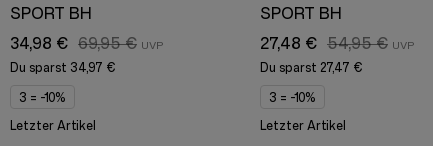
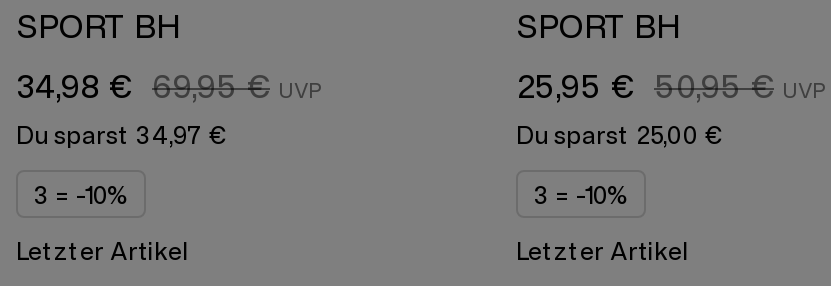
[260,35,388,52] 27,48 € 54,95 € -> [516,69,774,103] 25,95 € 50,95 €
[260,61,363,75] Du sparst 27,47 € -> [516,121,724,149] Du sparst 25,00 €

